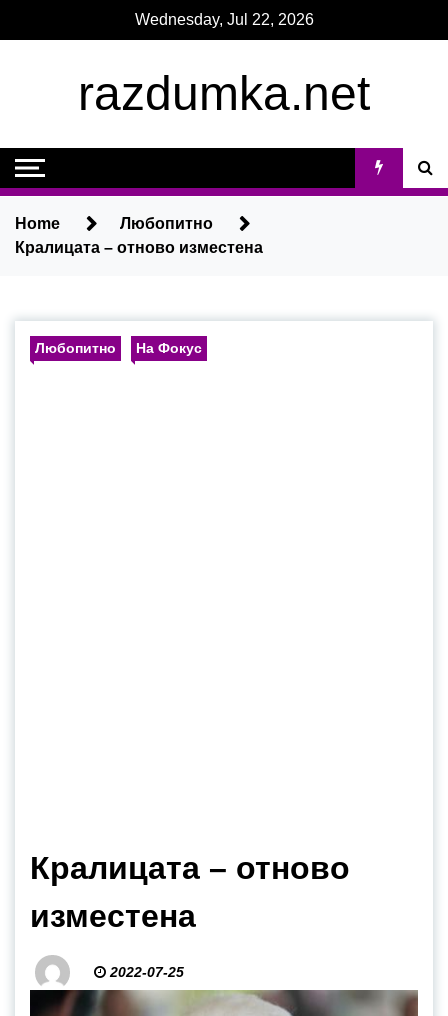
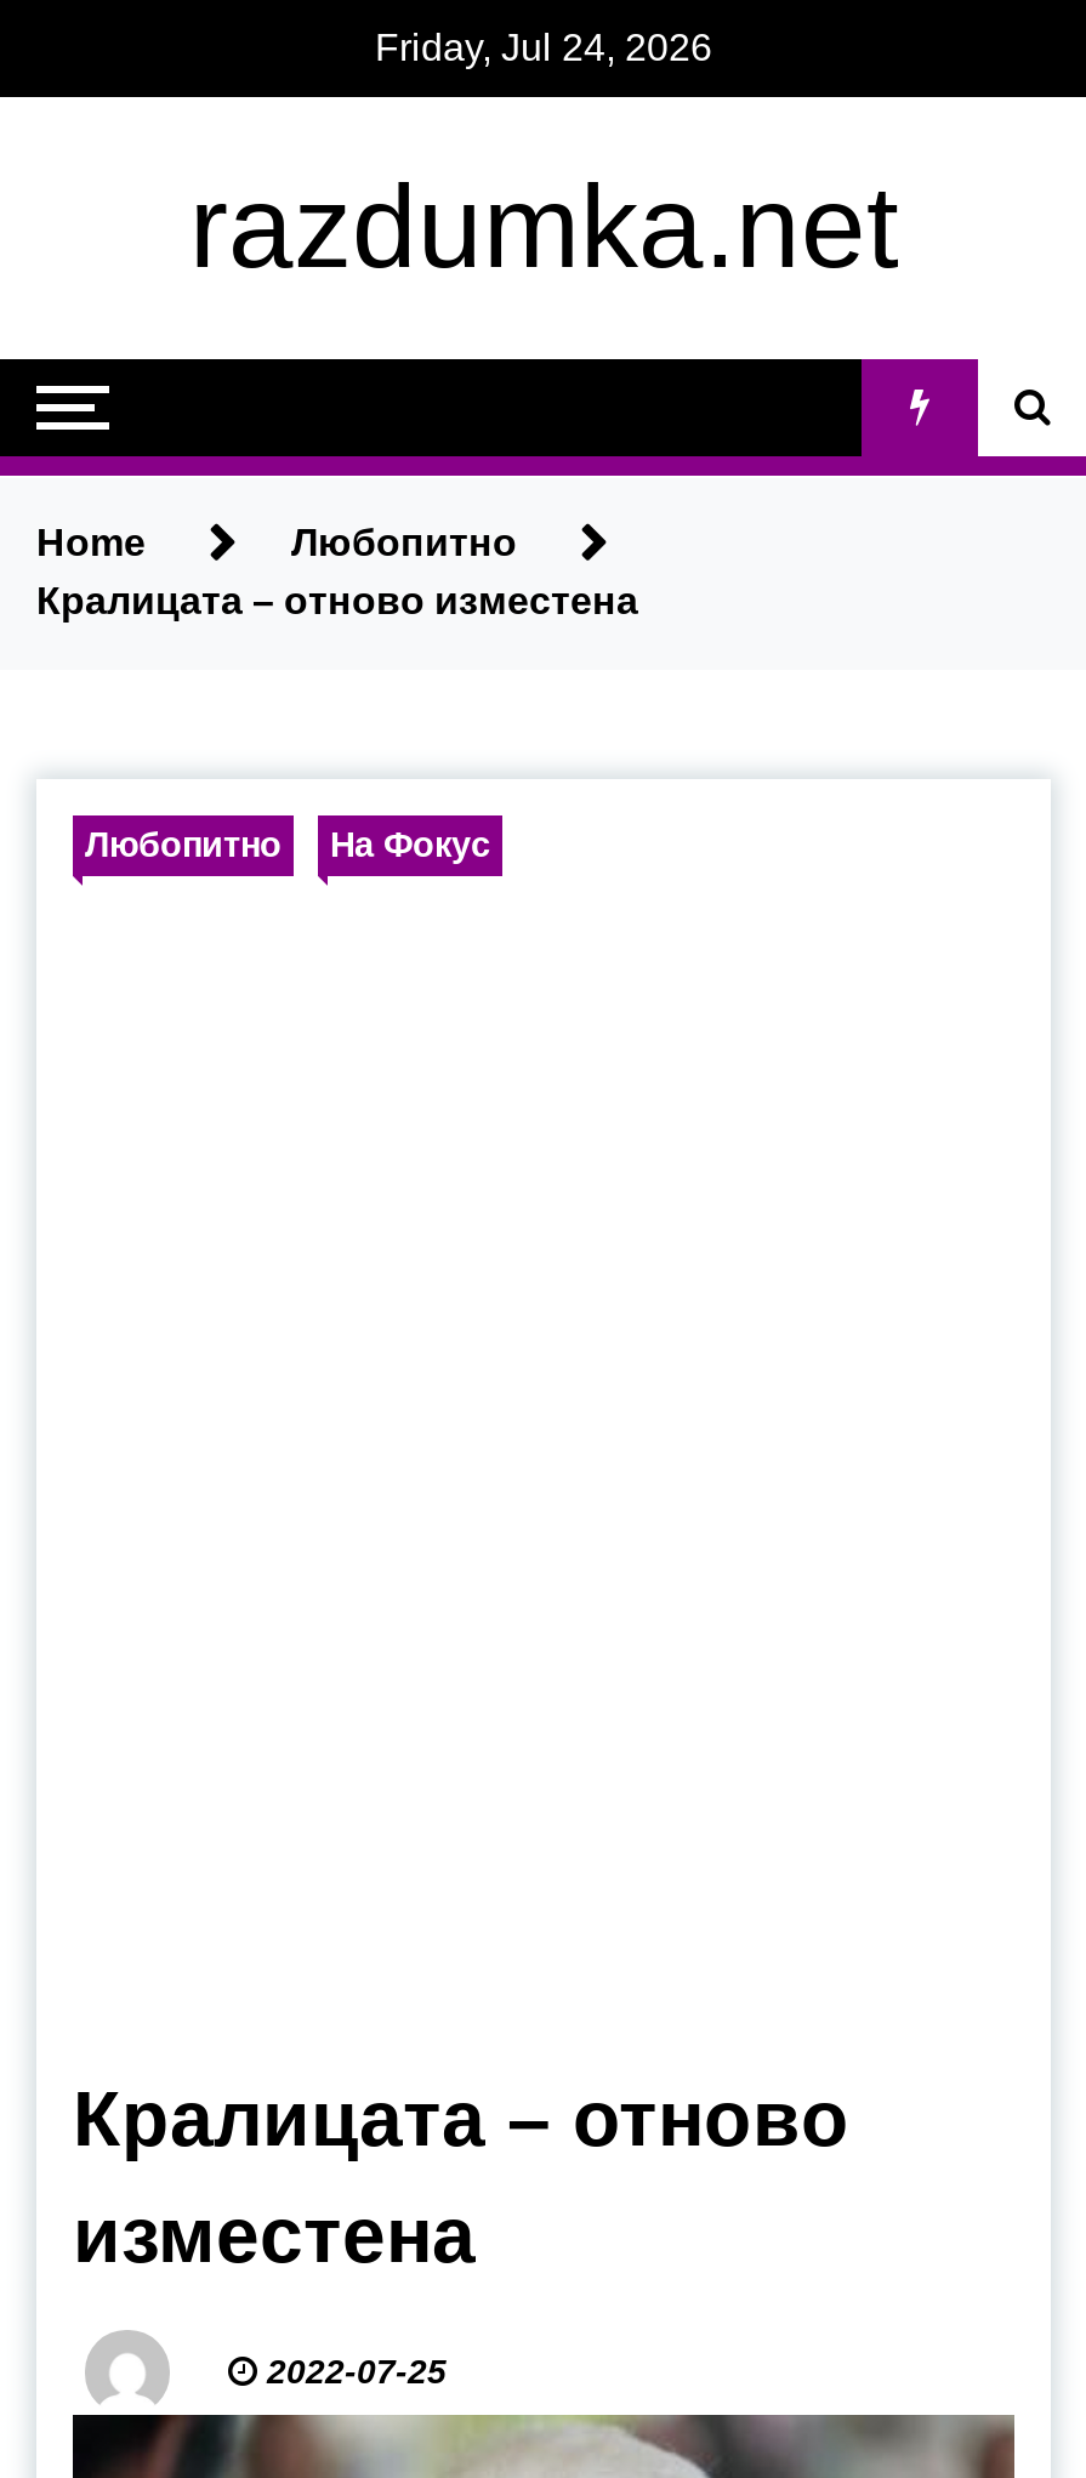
[134,11,313,28] Wednesday, Jul 22, 2026 -> [375,27,712,68] Friday, Jul 24, 2026

